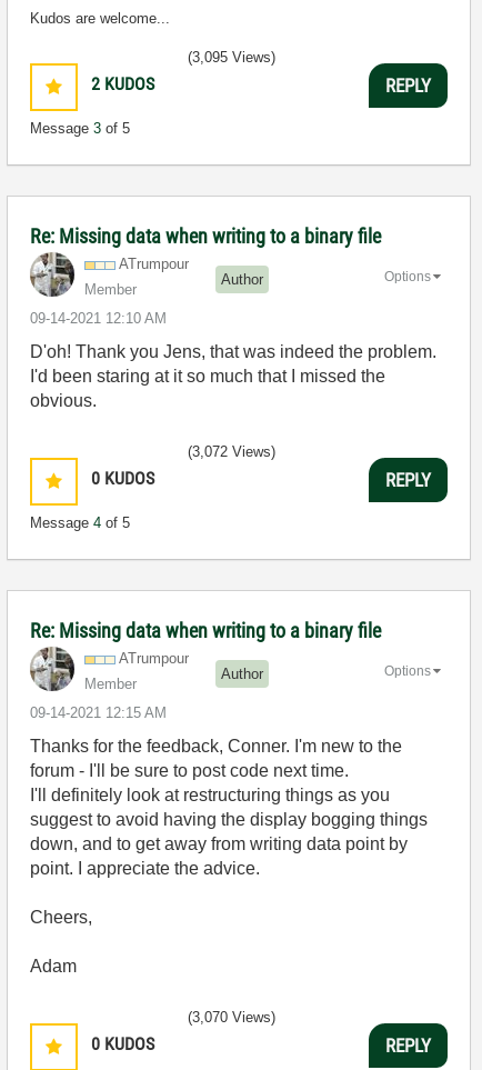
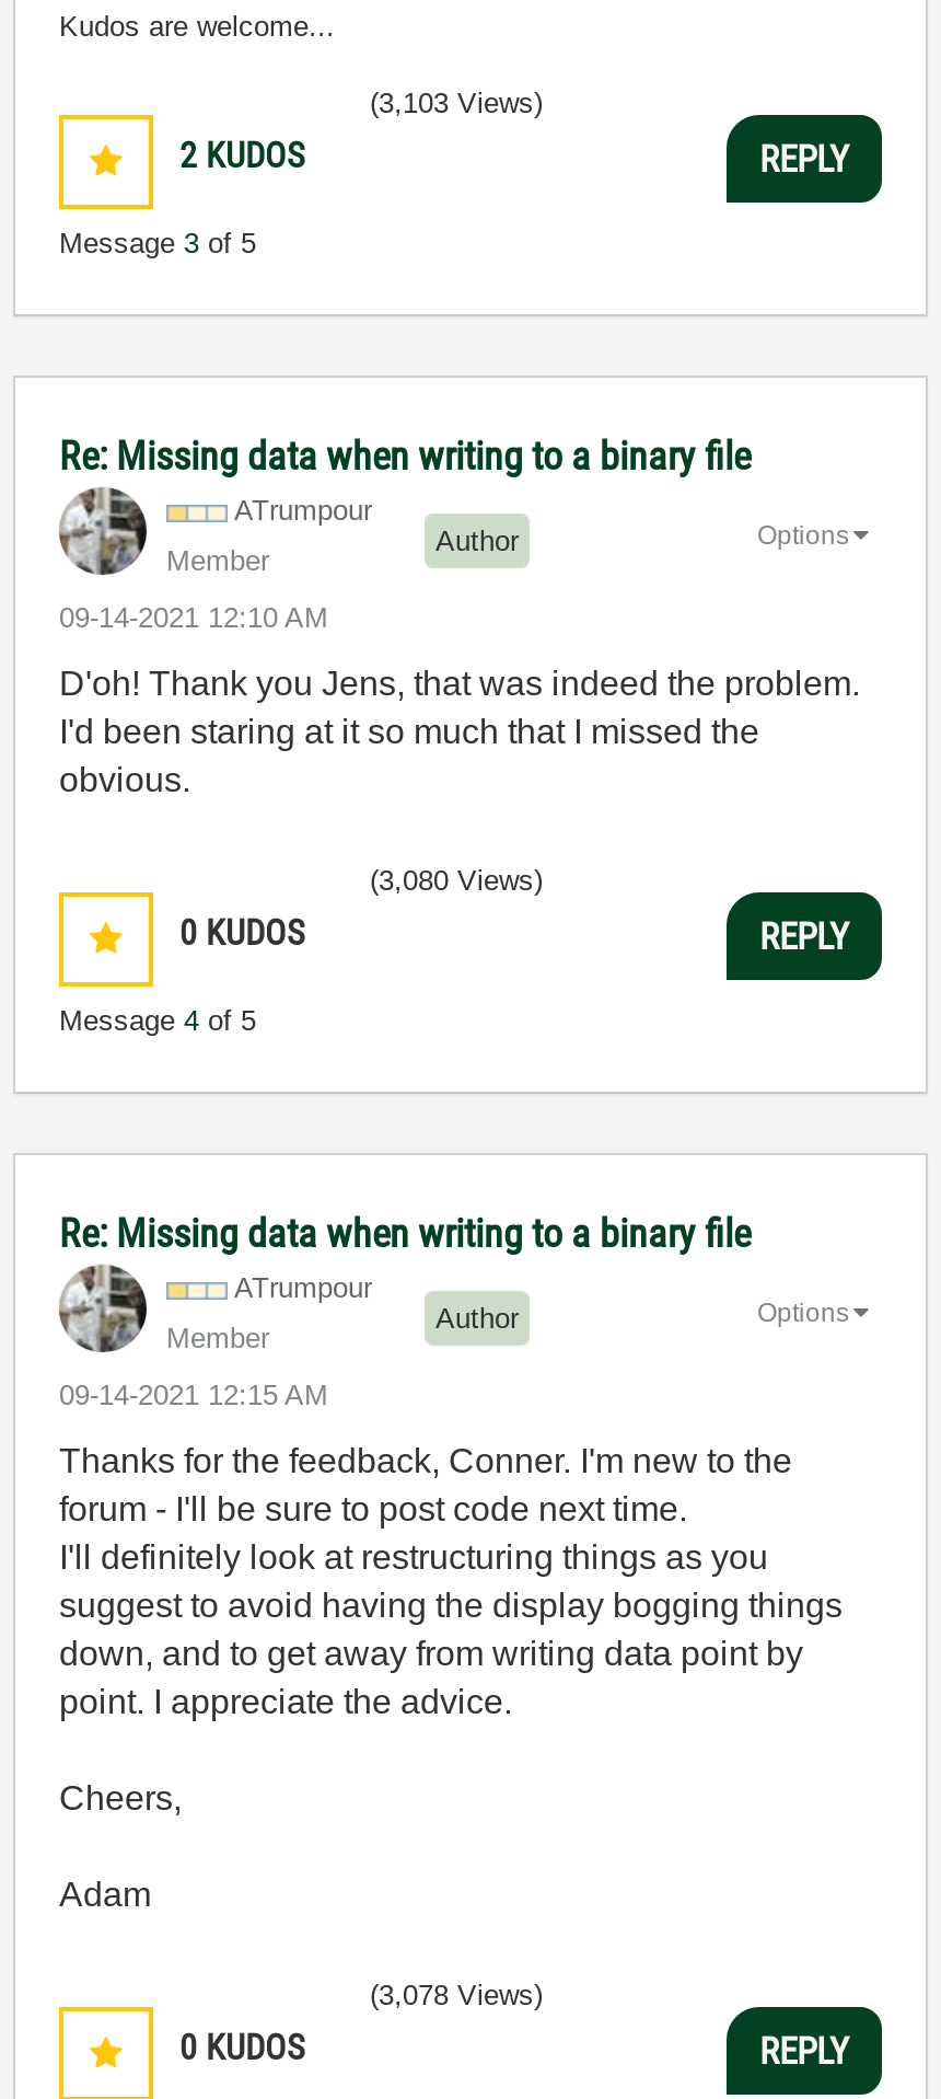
[188,49,275,66] (3,095 Views) -> [370,87,543,119] (3,103 Views)
[188,443,275,460] (3,072 Views) -> [370,864,543,897] (3,080 Views)
[188,1009,275,1026] (3,070 Views) -> [370,1979,543,2011] (3,078 Views)

